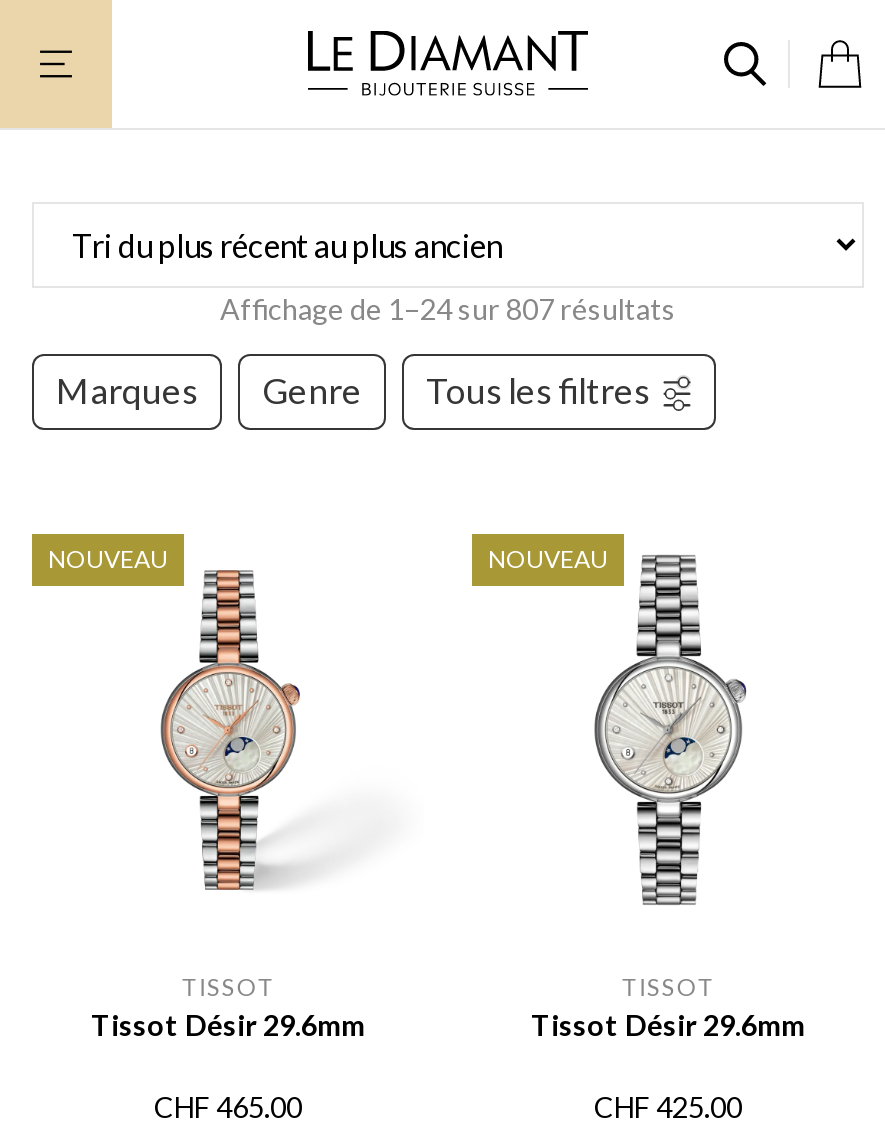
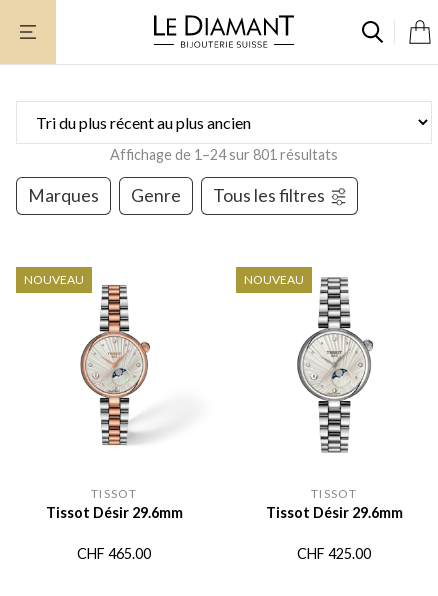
[220,292,676,326] Affichage de 1–24 sur 807 résultats -> [110,146,338,163] Affichage de 1–24 sur 801 résultats

